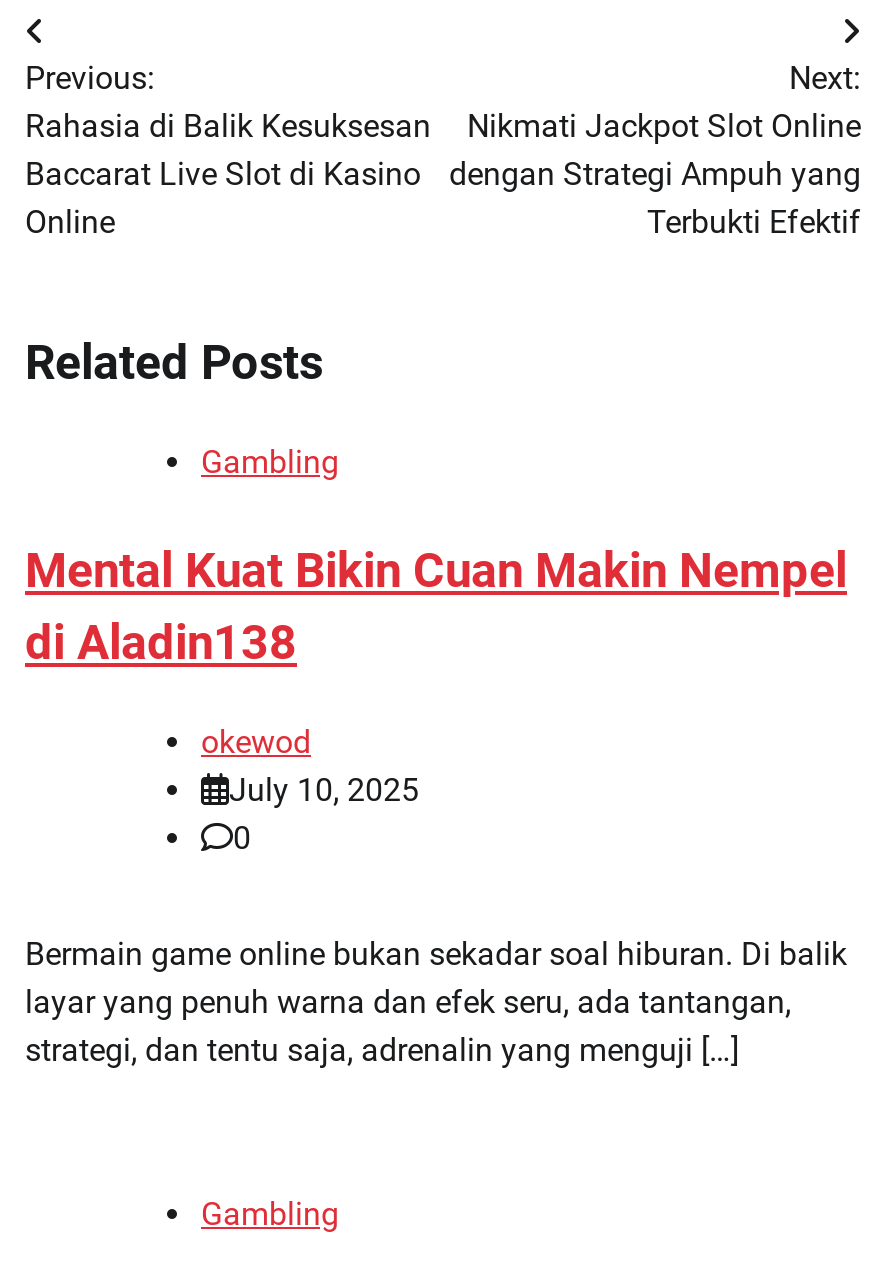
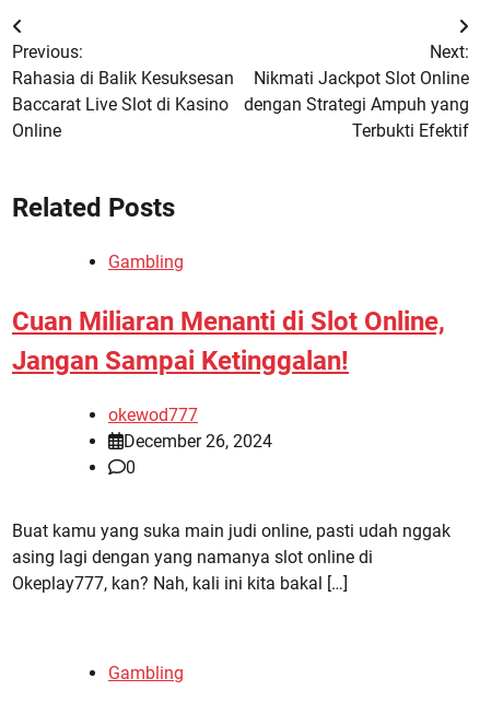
[25,542,847,670] Mental Kuat Bikin Cuan Makin Nempel | di Aladin138 -> [12,306,445,376] Cuan Miliaran Menanti di Slot Online, | Jangan Sampai Ketinggalan!
[201,722,419,808] okewod | July 10, 2025 -> [108,404,272,451] okewod777 | December 26, 2024
[25,934,847,1068] Bermain game online bukan sekadar soal hiburan. Di balik | layar yang penuh warna dan efek seru, ada tantangan, | strategi, dan tentu saja, adrenalin yang menguji […] -> [12,520,450,593] Buat kamu yang suka main judi online, pasti udah nggak | asing lagi dengan yang namanya slot online di | Okeplay777, kan? Nah, kali ini kita bakal […]

